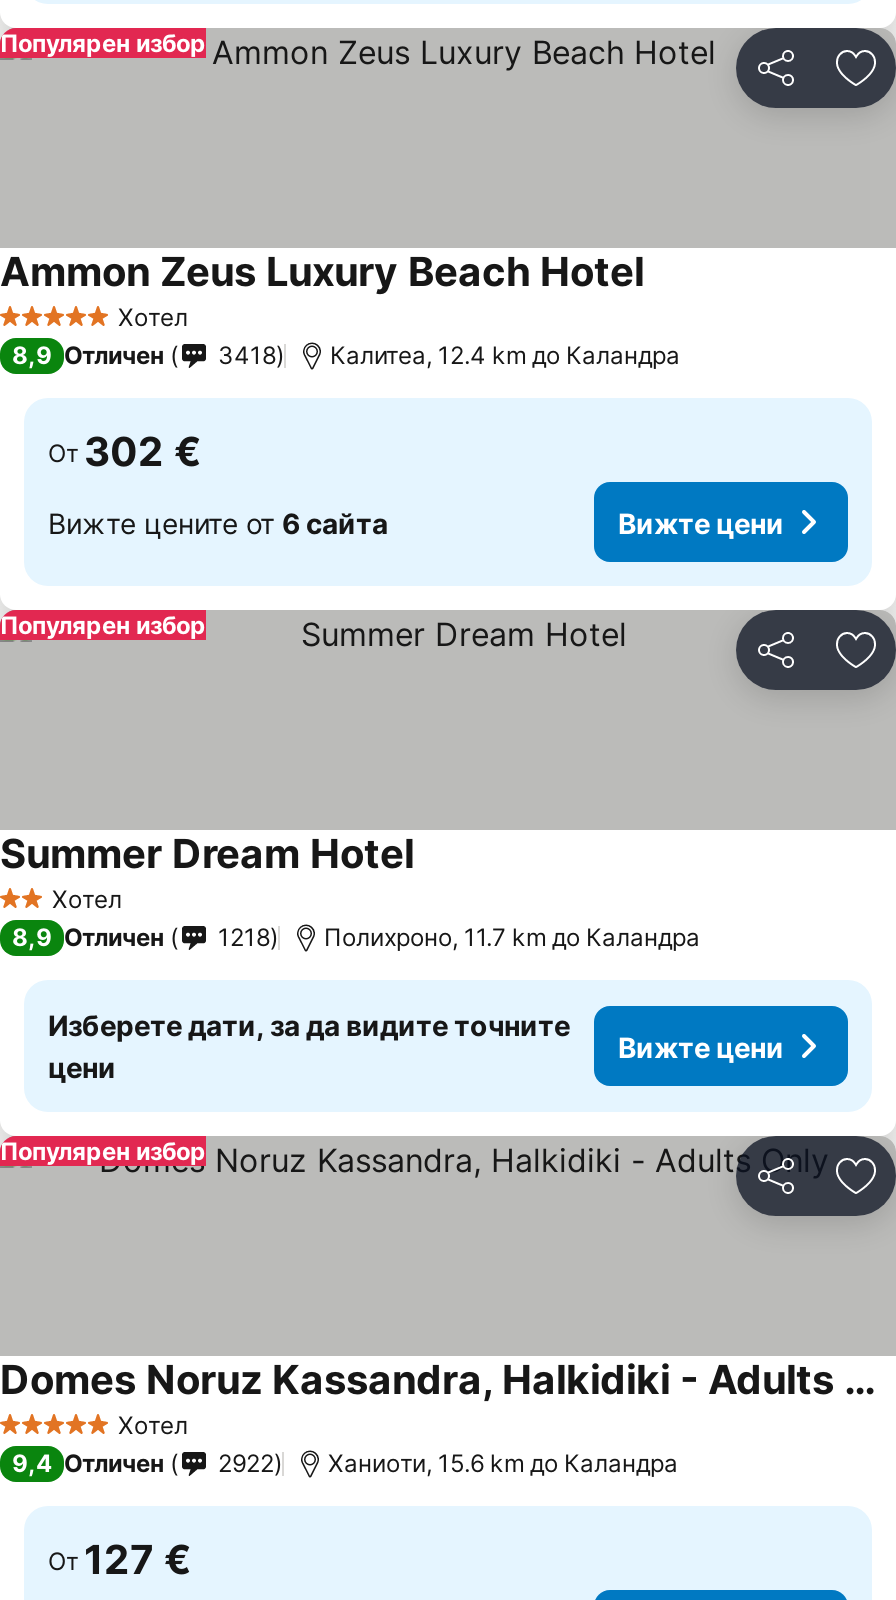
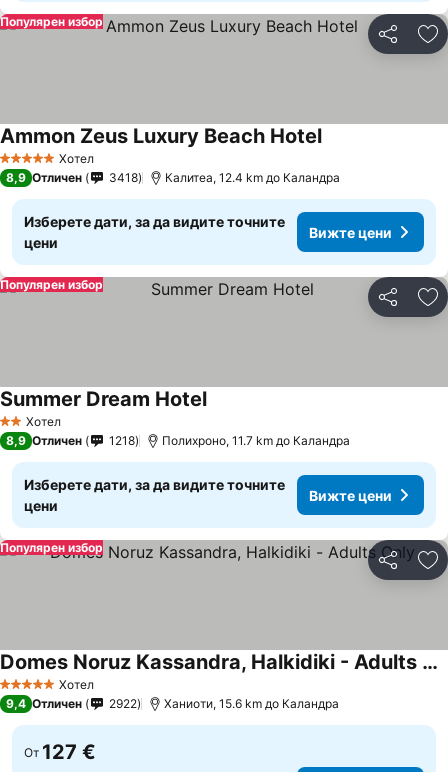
[48,428,388,539] От 302 € | Вижте цените от 6 сайта -> [24,213,285,251] Изберете дати, за да видите точните | цени

